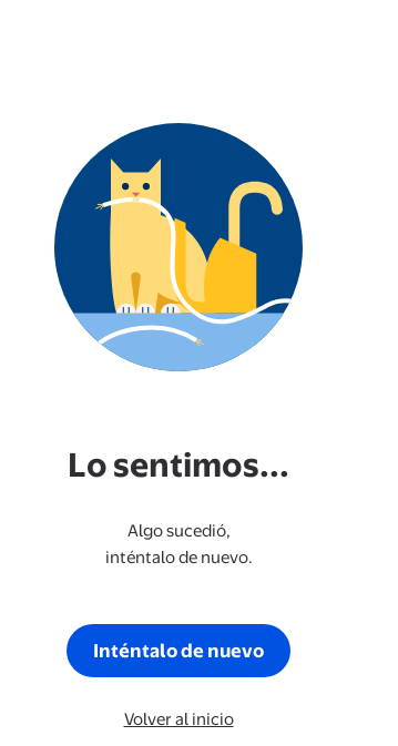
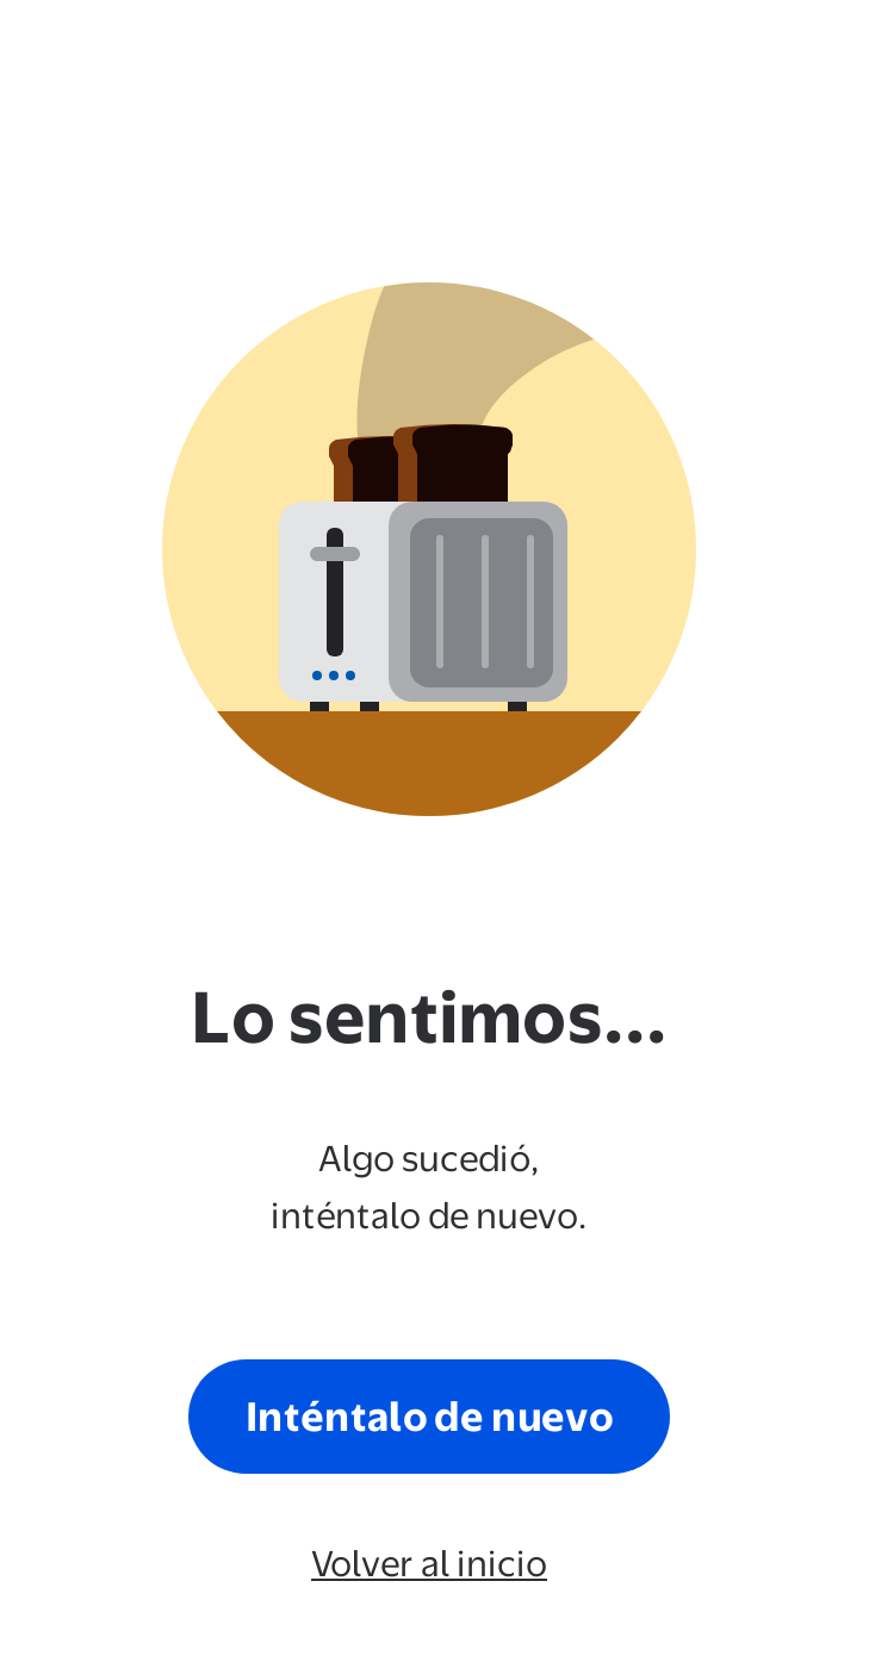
[53,122,304,372] [image] -> [162,282,696,818] [image]

